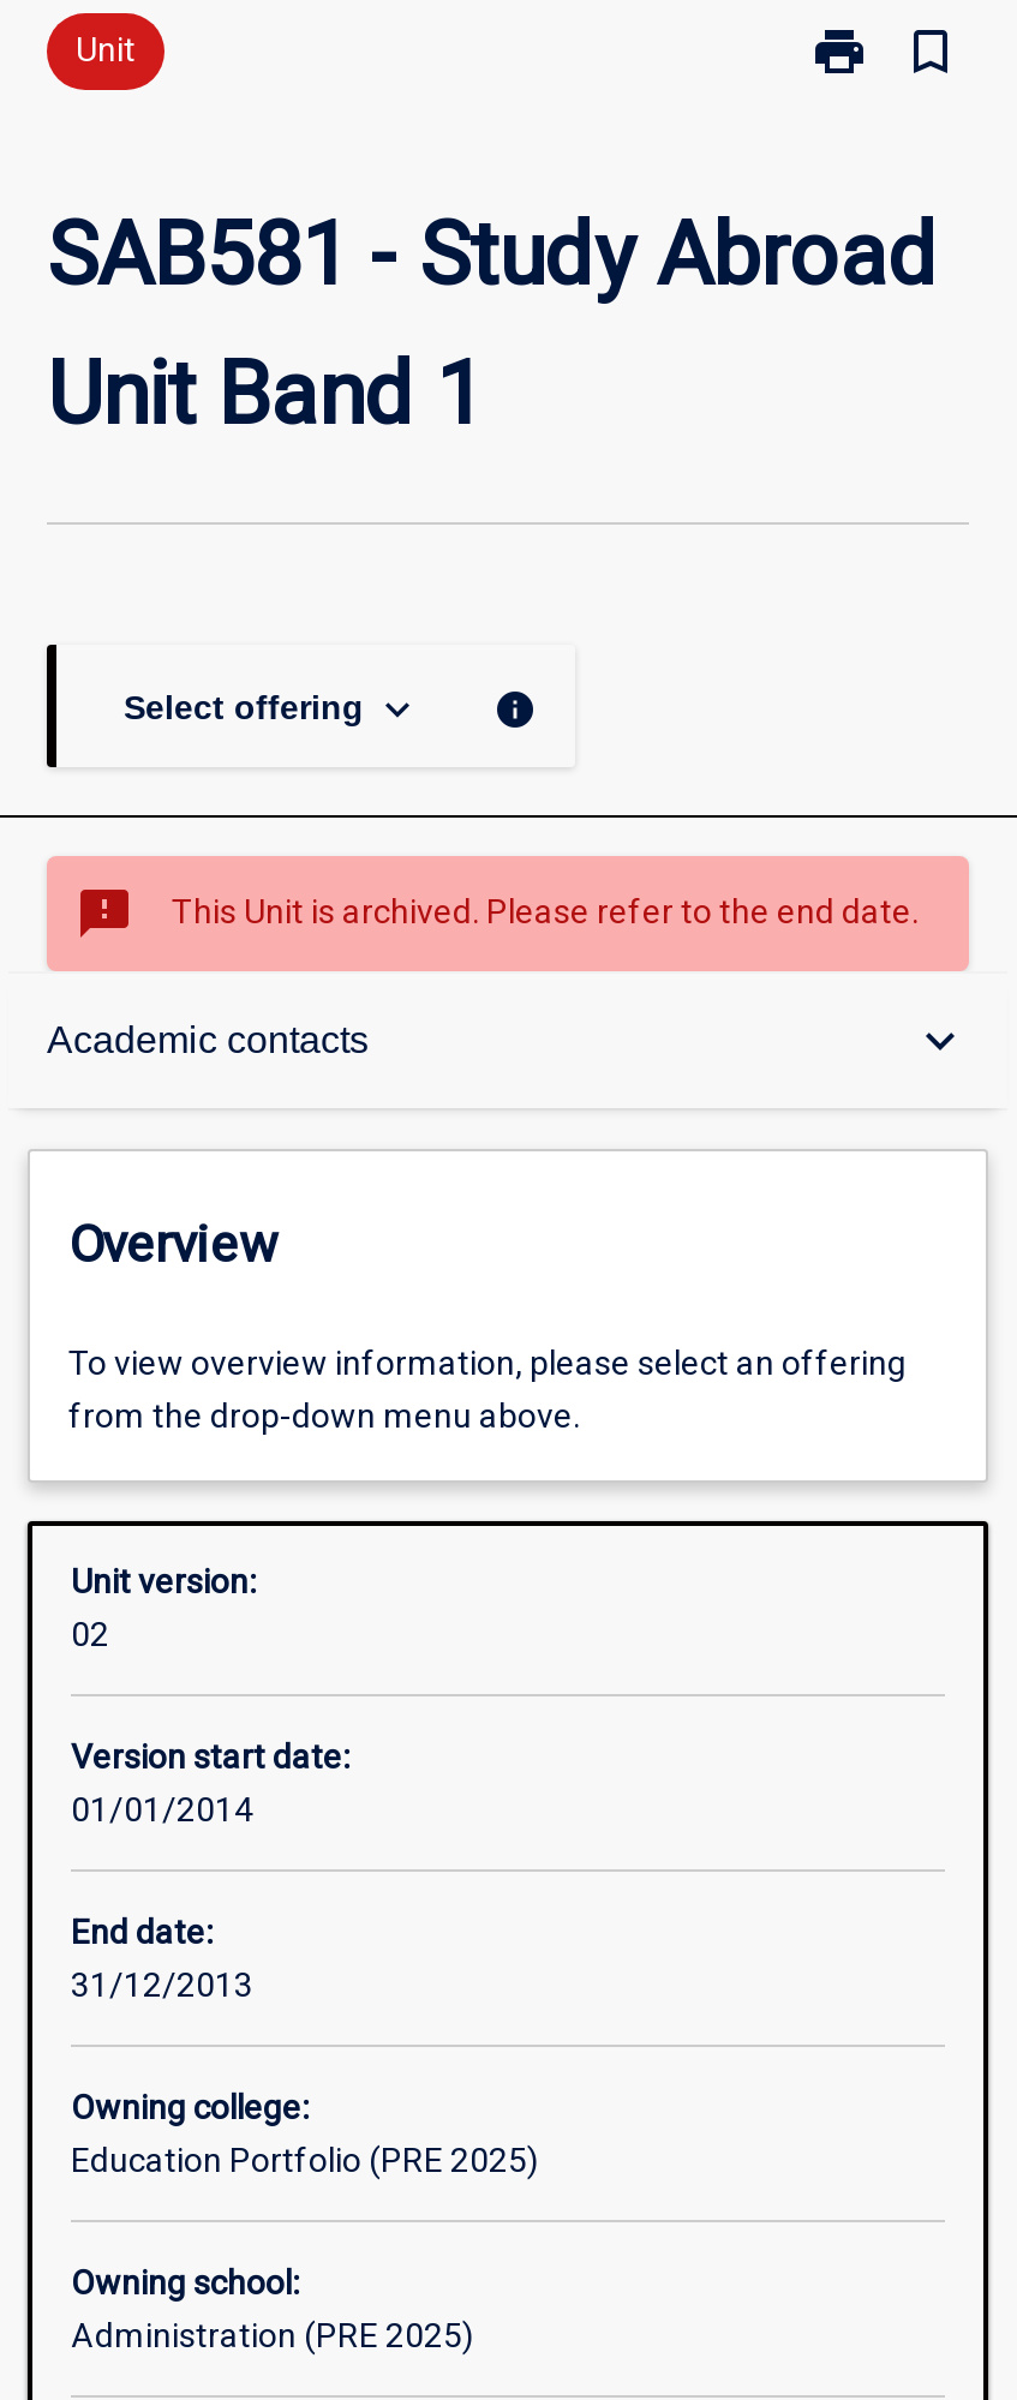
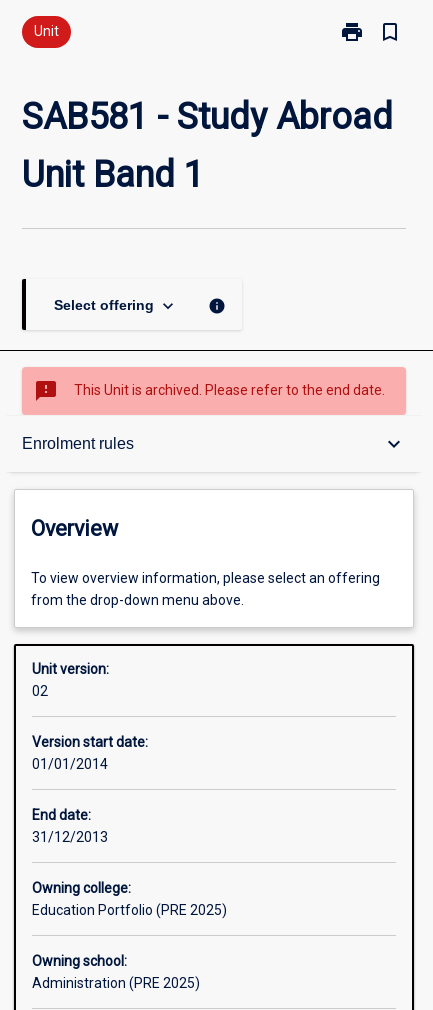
[47,1019,369,1060] Academic contacts -> [22,435,134,452] Enrolment rules

